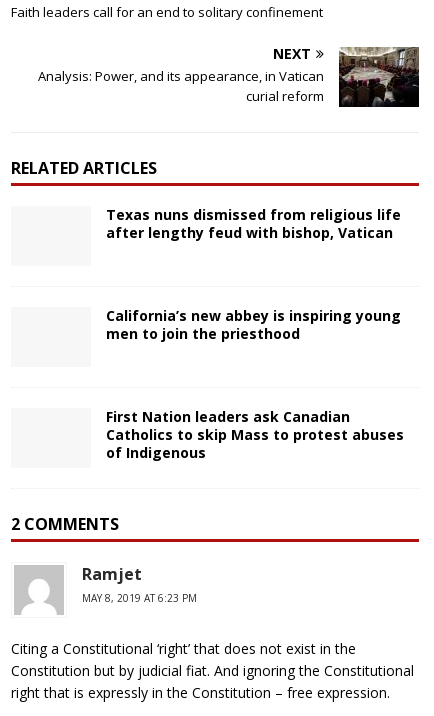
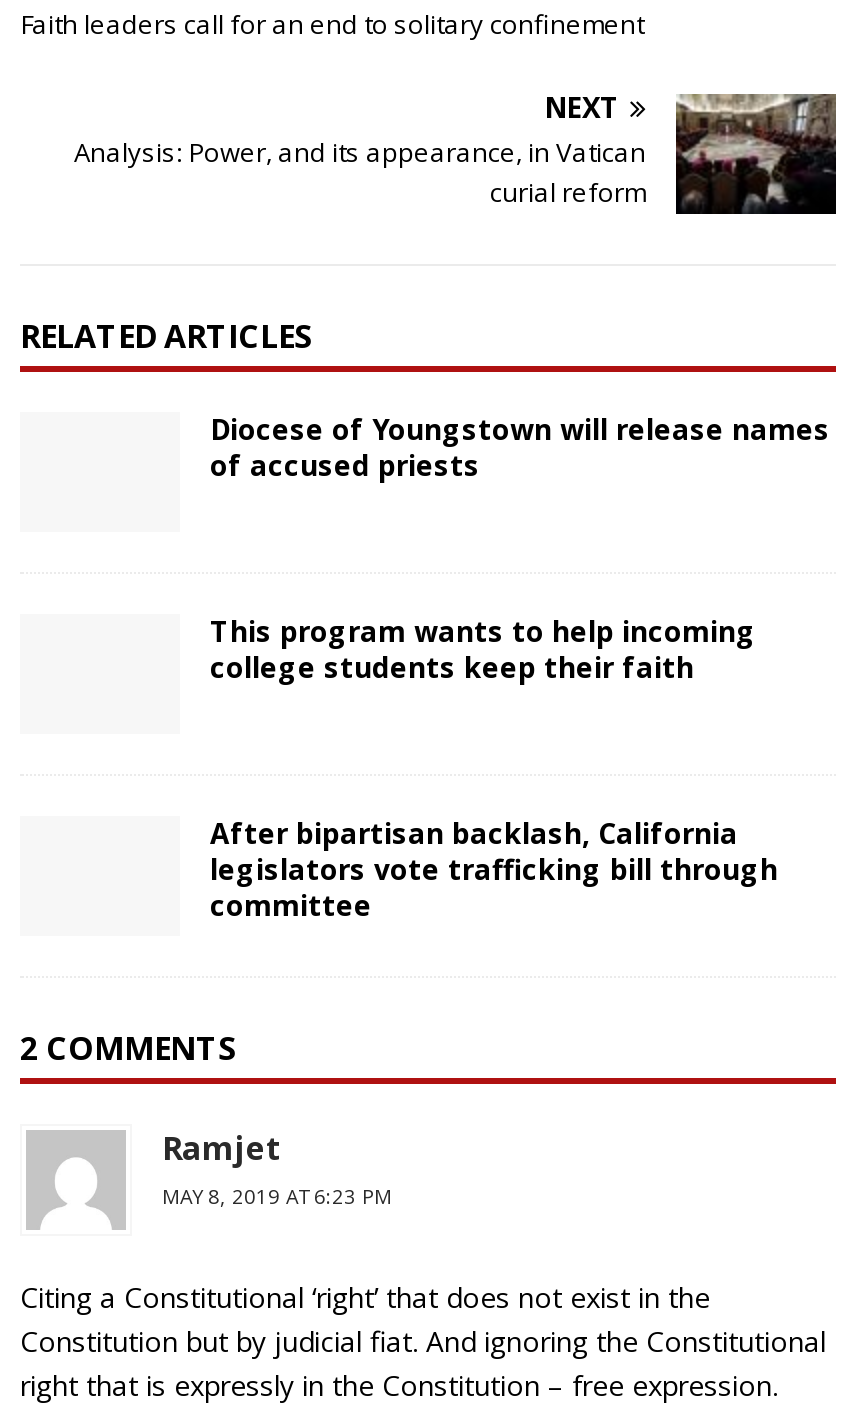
[106,204,401,241] Texas nuns dismissed from religious life | after lengthy feud with bishop, Vatican -> [210,409,830,483] Diocese of Youngstown will release names | of accused priests
[106,306,401,343] California’s new abbey is inspiring young | men to join the priesthood -> [210,611,756,685] This program wants to help incoming | college students keep their faith
[106,407,404,462] First Nation leaders ask Canadian | Catholics to skip Mass to protest abuses | of Indigenous -> [210,814,778,924] After bipartisan backlash, California | legislators vote trafficking bill through | committee

